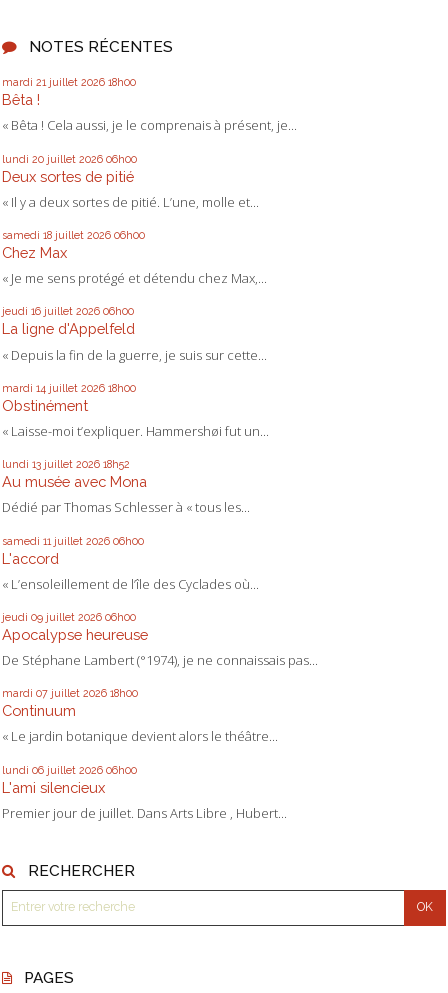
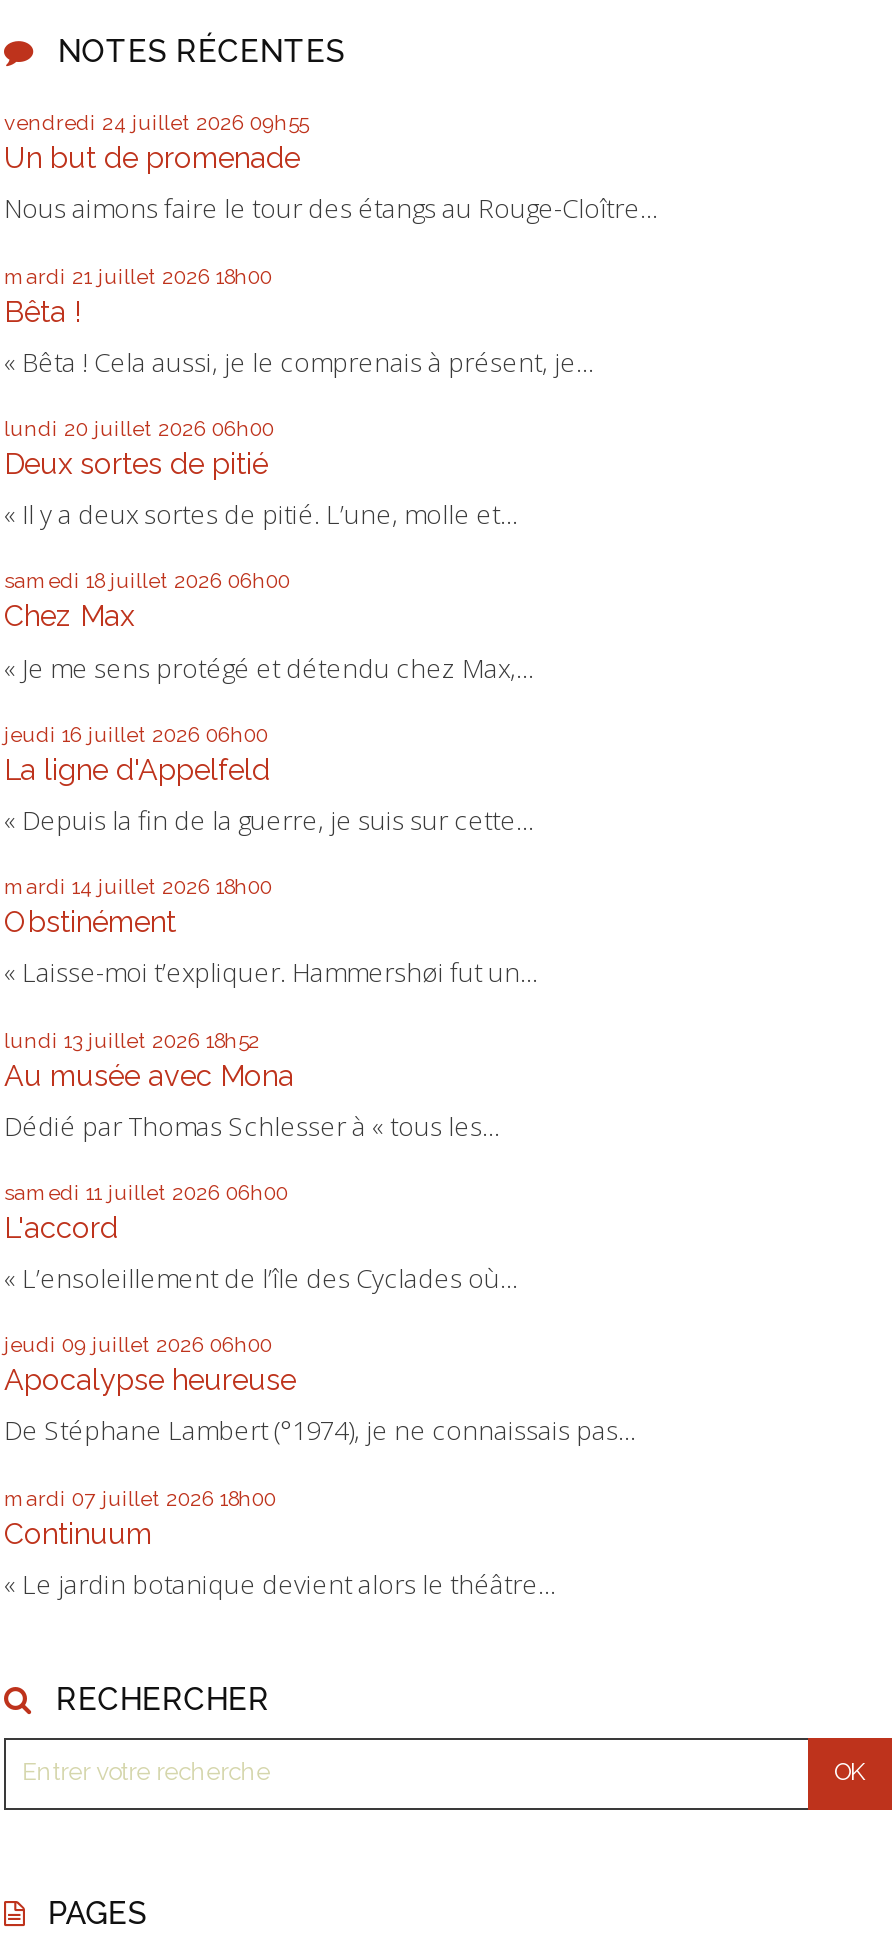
none -> [4,111,658,227] vendredi 24 juillet 2026 09h55 | Un but de promenade | Nous aimons faire le tour des étangs au Rouge-Cloître...
moved [2,76,318,745] -> [4,263,636,1602]: mardi 21 juillet 2026 18h00 | Bêta ! | « Bêta ! Cela aussi, je le comprenais à présent, je... | ... | Continuum | « Le jardin botanique devient alors le théâtre...
[2,764,287,822] lundi 06 juillet 2026 06h00 | L'ami silencieux | Premier jour de juillet. Dans Arts Libre , Hubert... -> none

